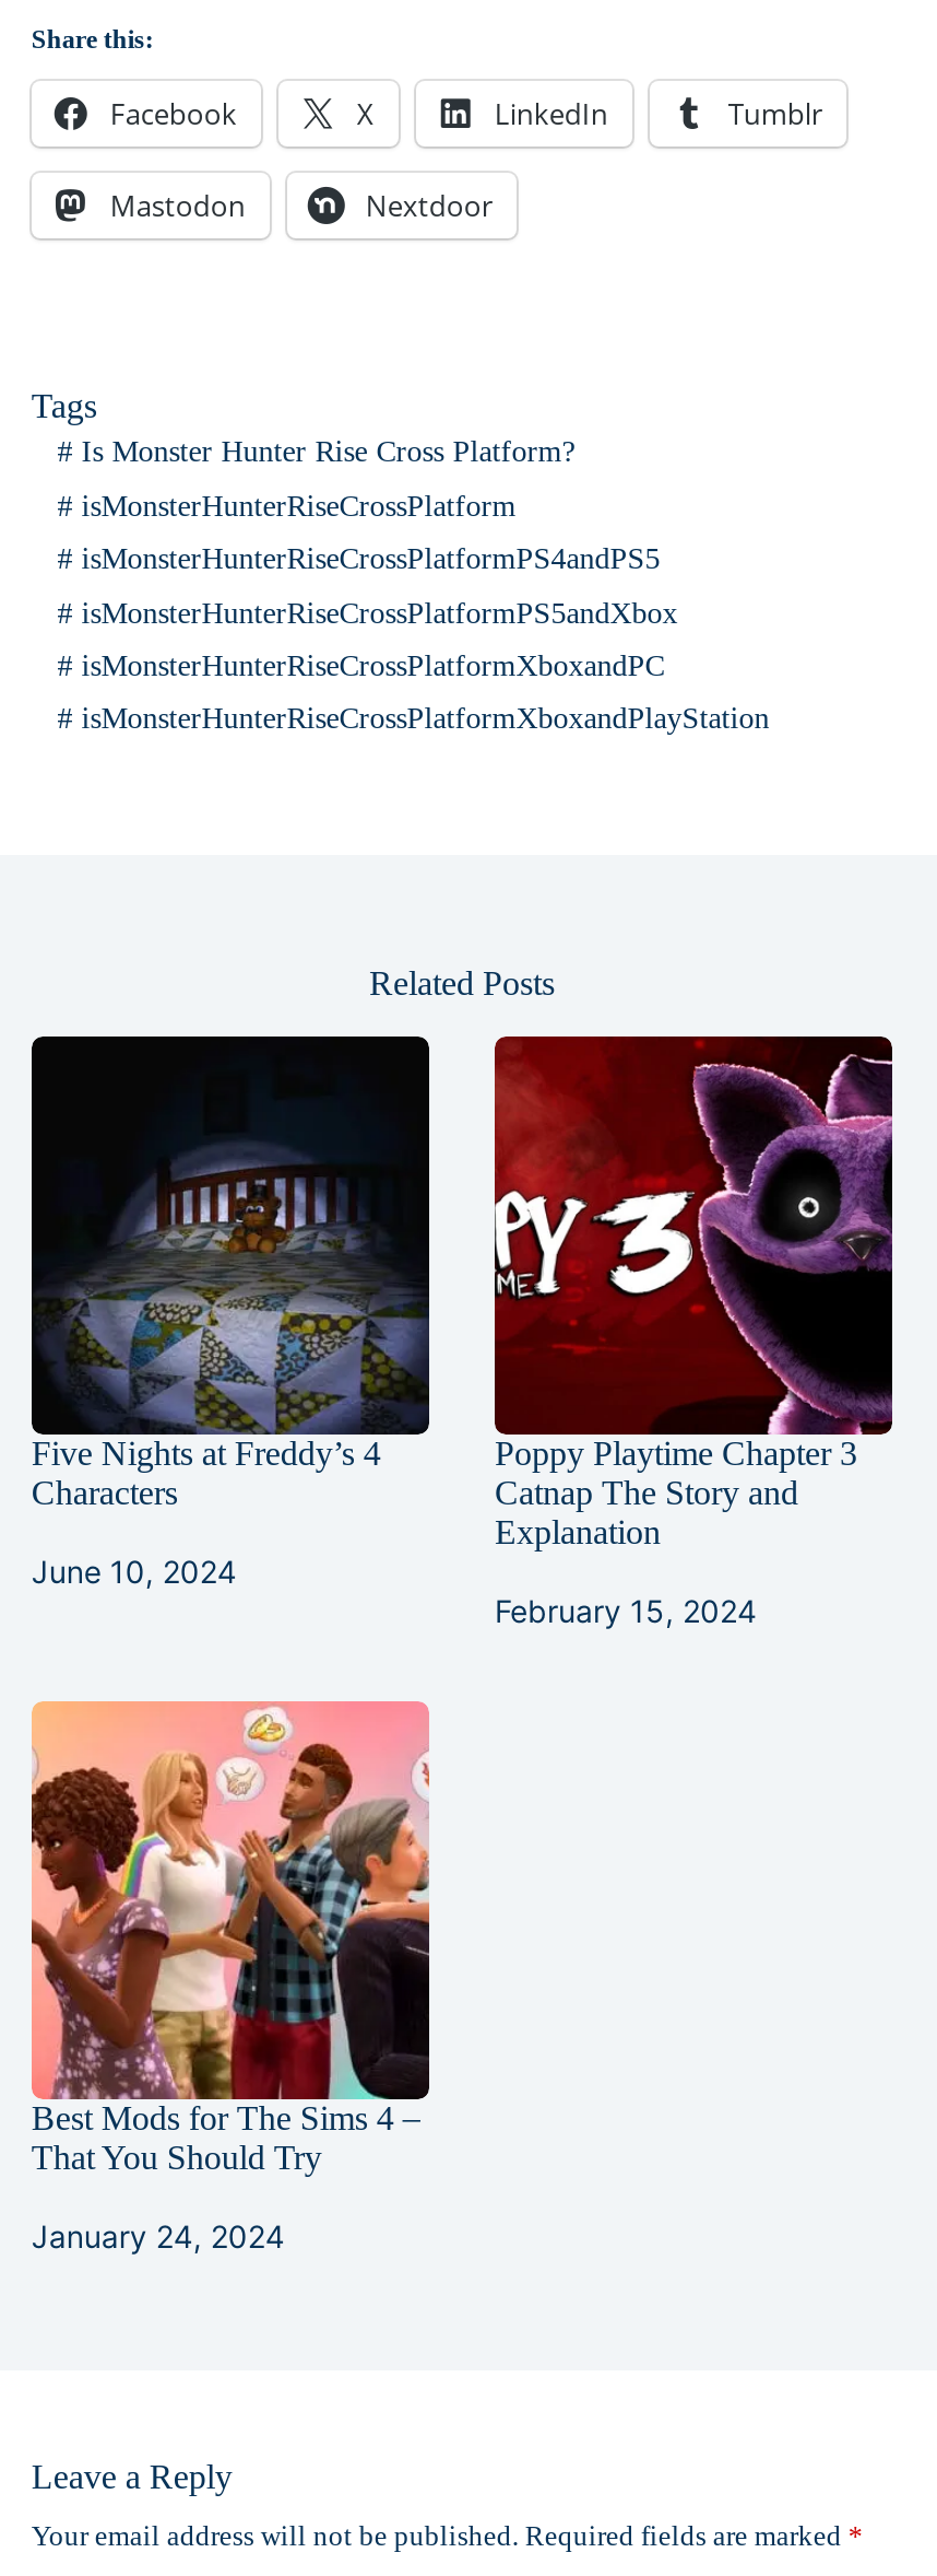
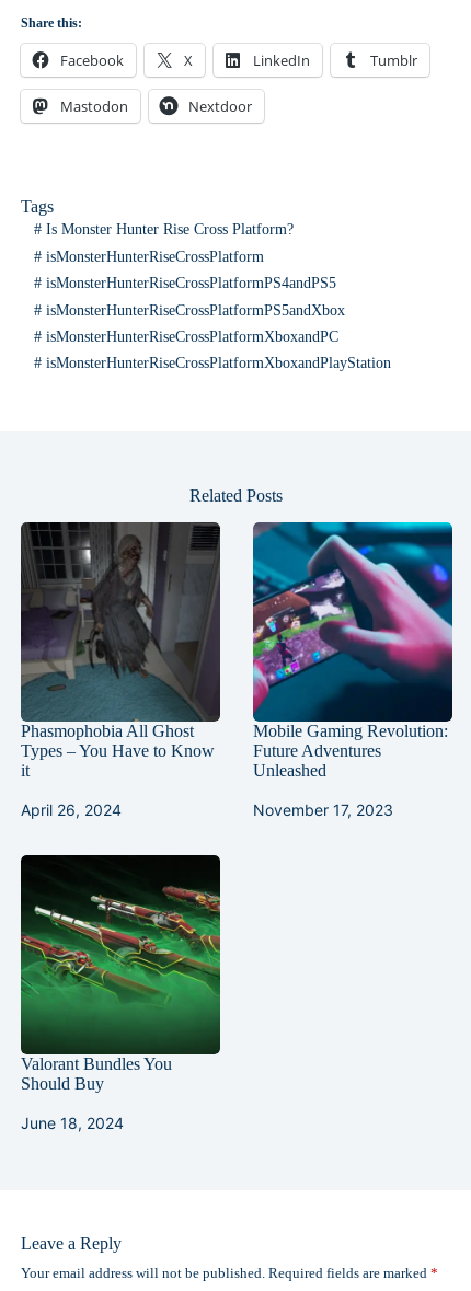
[31,1039,427,1512] [image] | Five Nights at Freddy’s 4 | Characters -> [21,522,220,780] [image] | Phasmophobia All Ghost | Types – You Have to Know | it
[493,1034,894,1551] [image] | Poppy Playtime Chapter 3 | Catnap The Story and | Explanation -> [252,521,453,780] [image] | Mobile Gaming Revolution: | Future Adventures | Unleashed
[31,1553,237,1590] June 10, 2024 -> [21,801,121,819] April 26, 2024
[495,1592,757,1630] February 15, 2024 -> [253,801,393,819] November 17, 2023
[29,1701,431,2176] [image] | Best Mods for The Sims 4 – | That You Should Try -> [20,854,221,1093] [image] | Valorant Bundles You | Should Buy
[31,2218,285,2255] January 24, 2024 -> [21,1114,124,1132] June 18, 2024

